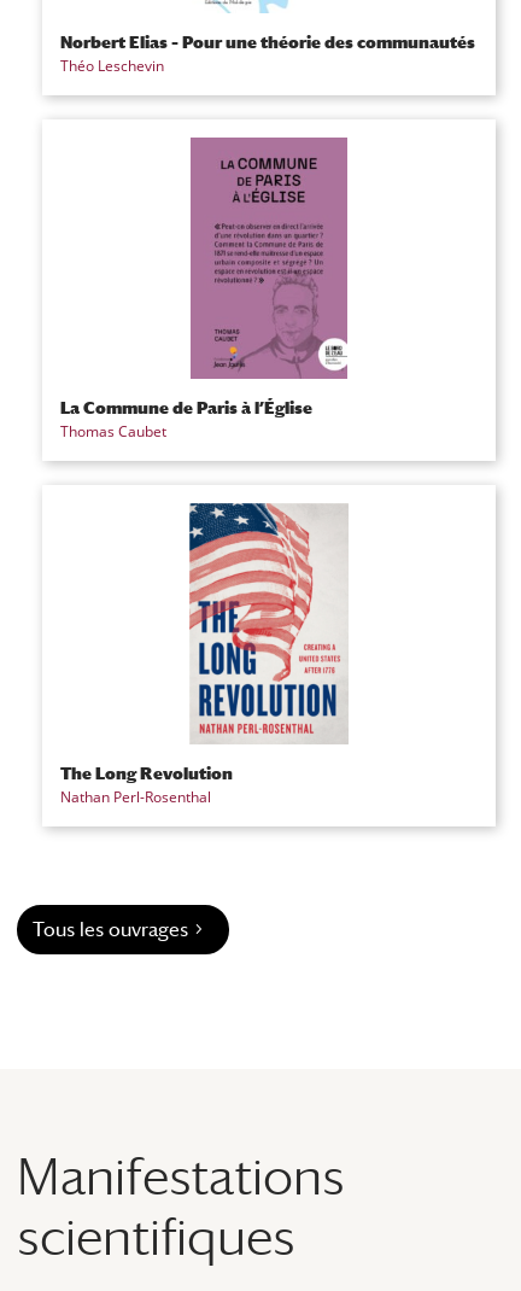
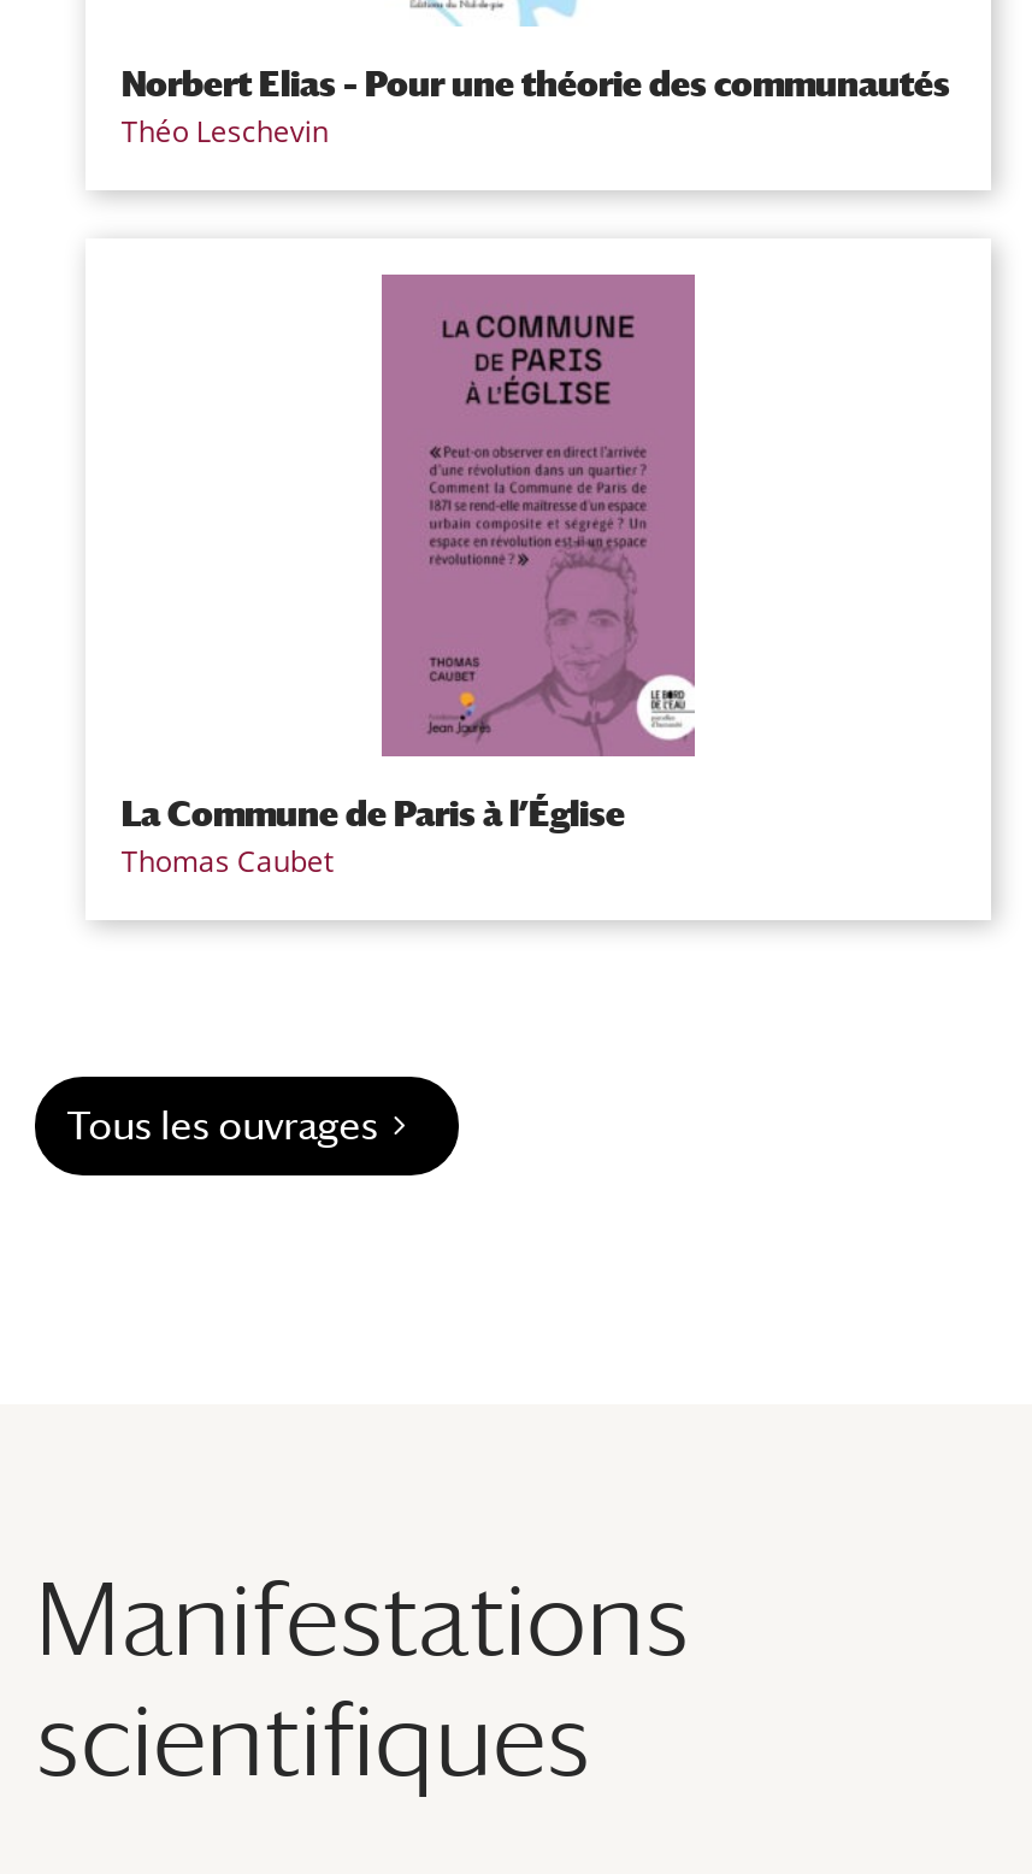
[60,502,347,807] [image] | The Long Revolution | Nathan Perl-Rosenthal -> none

